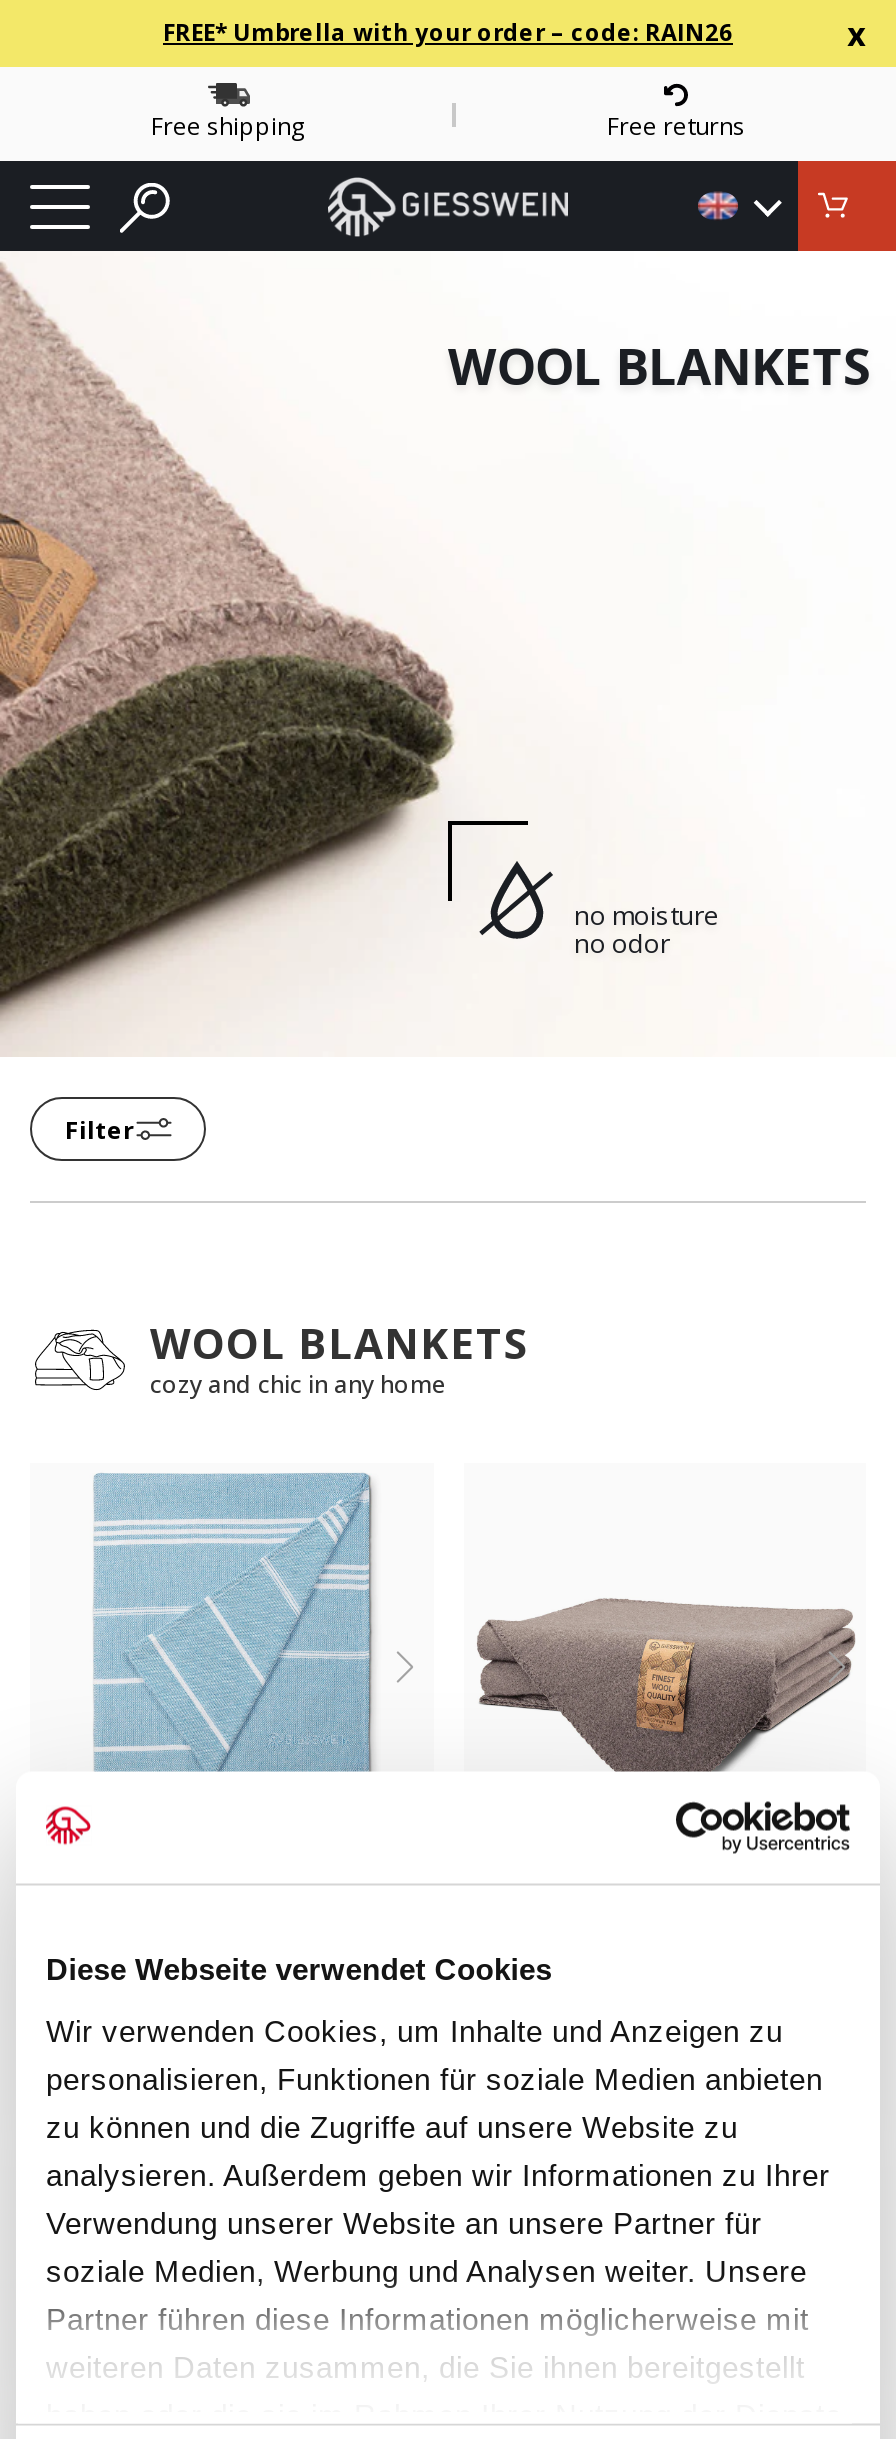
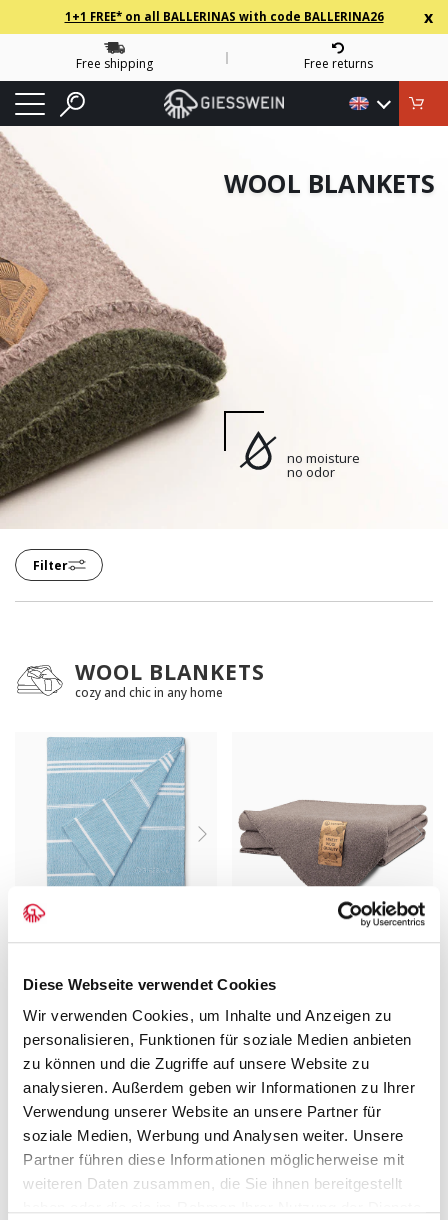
[163,17,733,47] FREE* Umbrella with your order – code: RAIN26 -> [64,9,383,24] 1+1 FREE* on all BALLERINAS with code BALLERINA26

